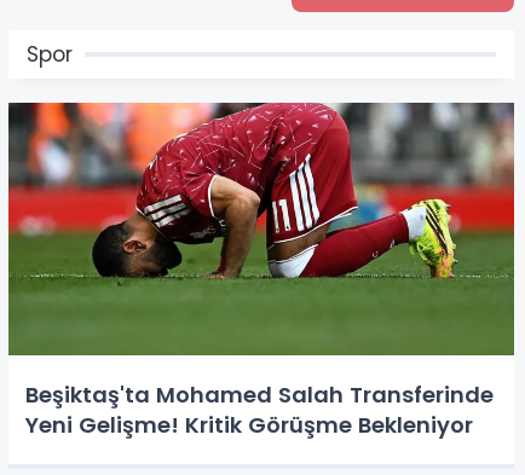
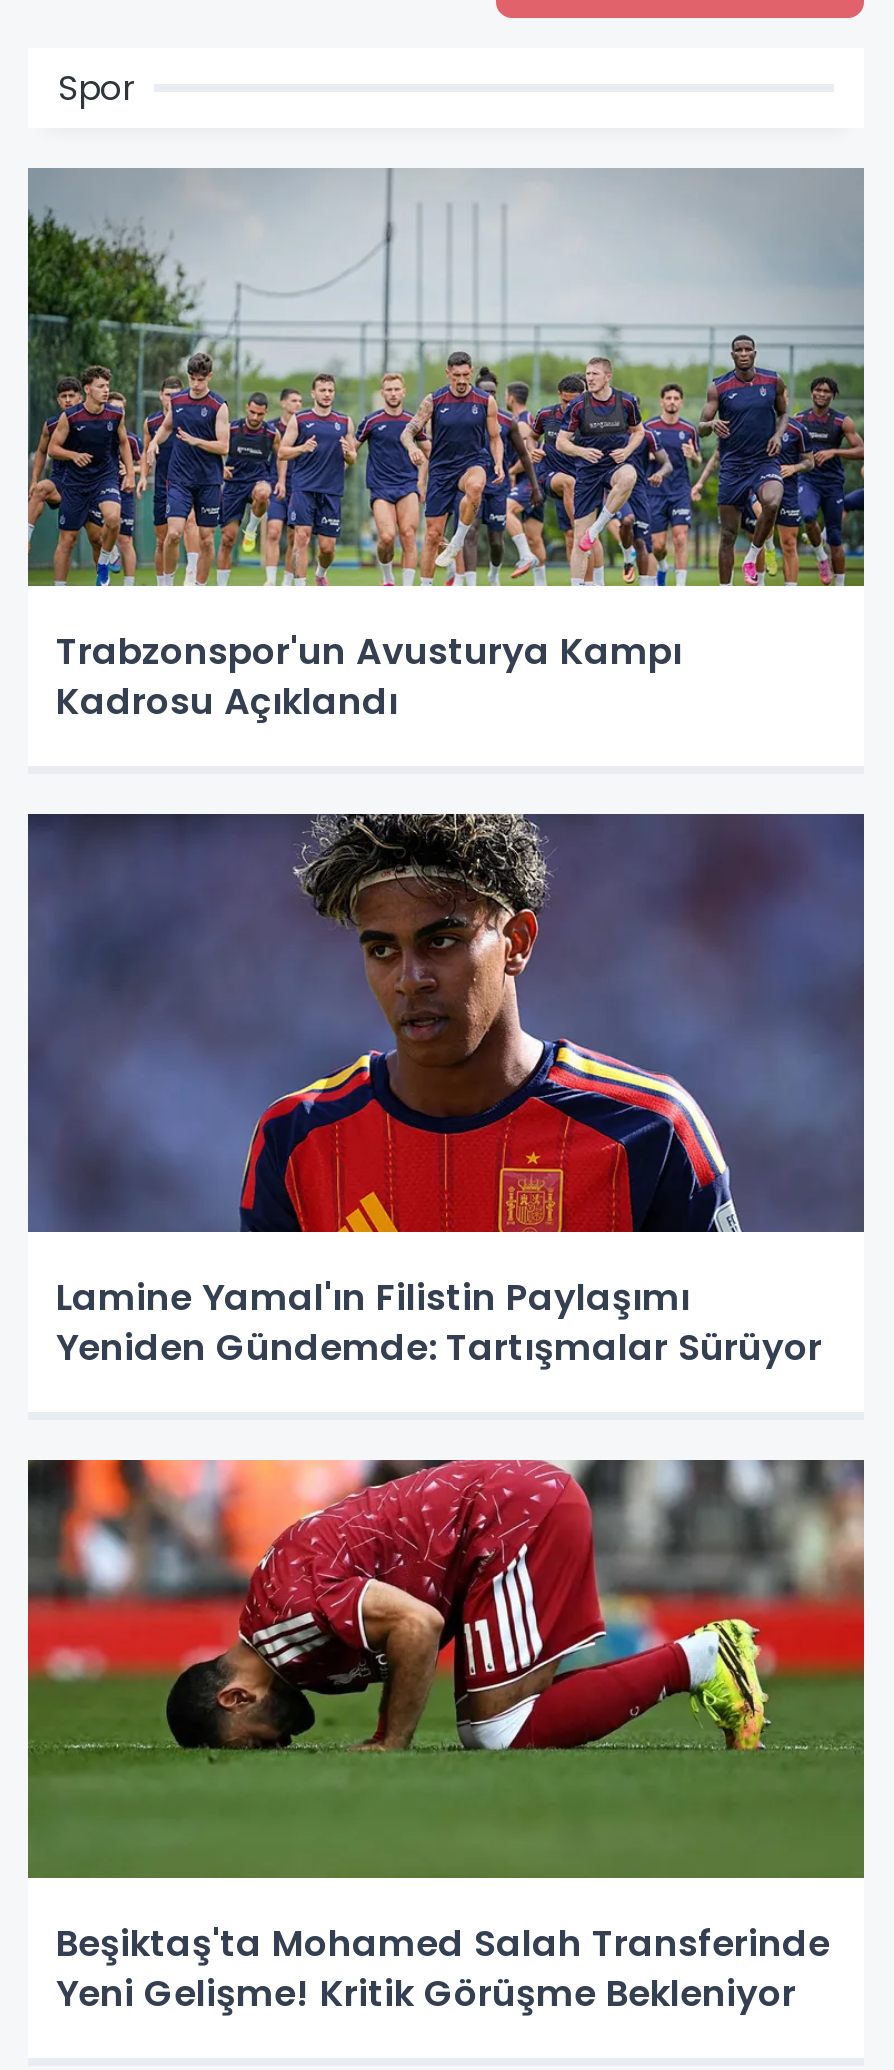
none -> [26,166,866,726] [image] | Trabzonspor'un Avusturya Kampı | Kadrosu Açıklandı
none -> [26,812,866,1372] [image] | Lamine Yamal'ın Filistin Paylaşımı | Yeniden Gündemde: Tartışmalar Sürüyor

